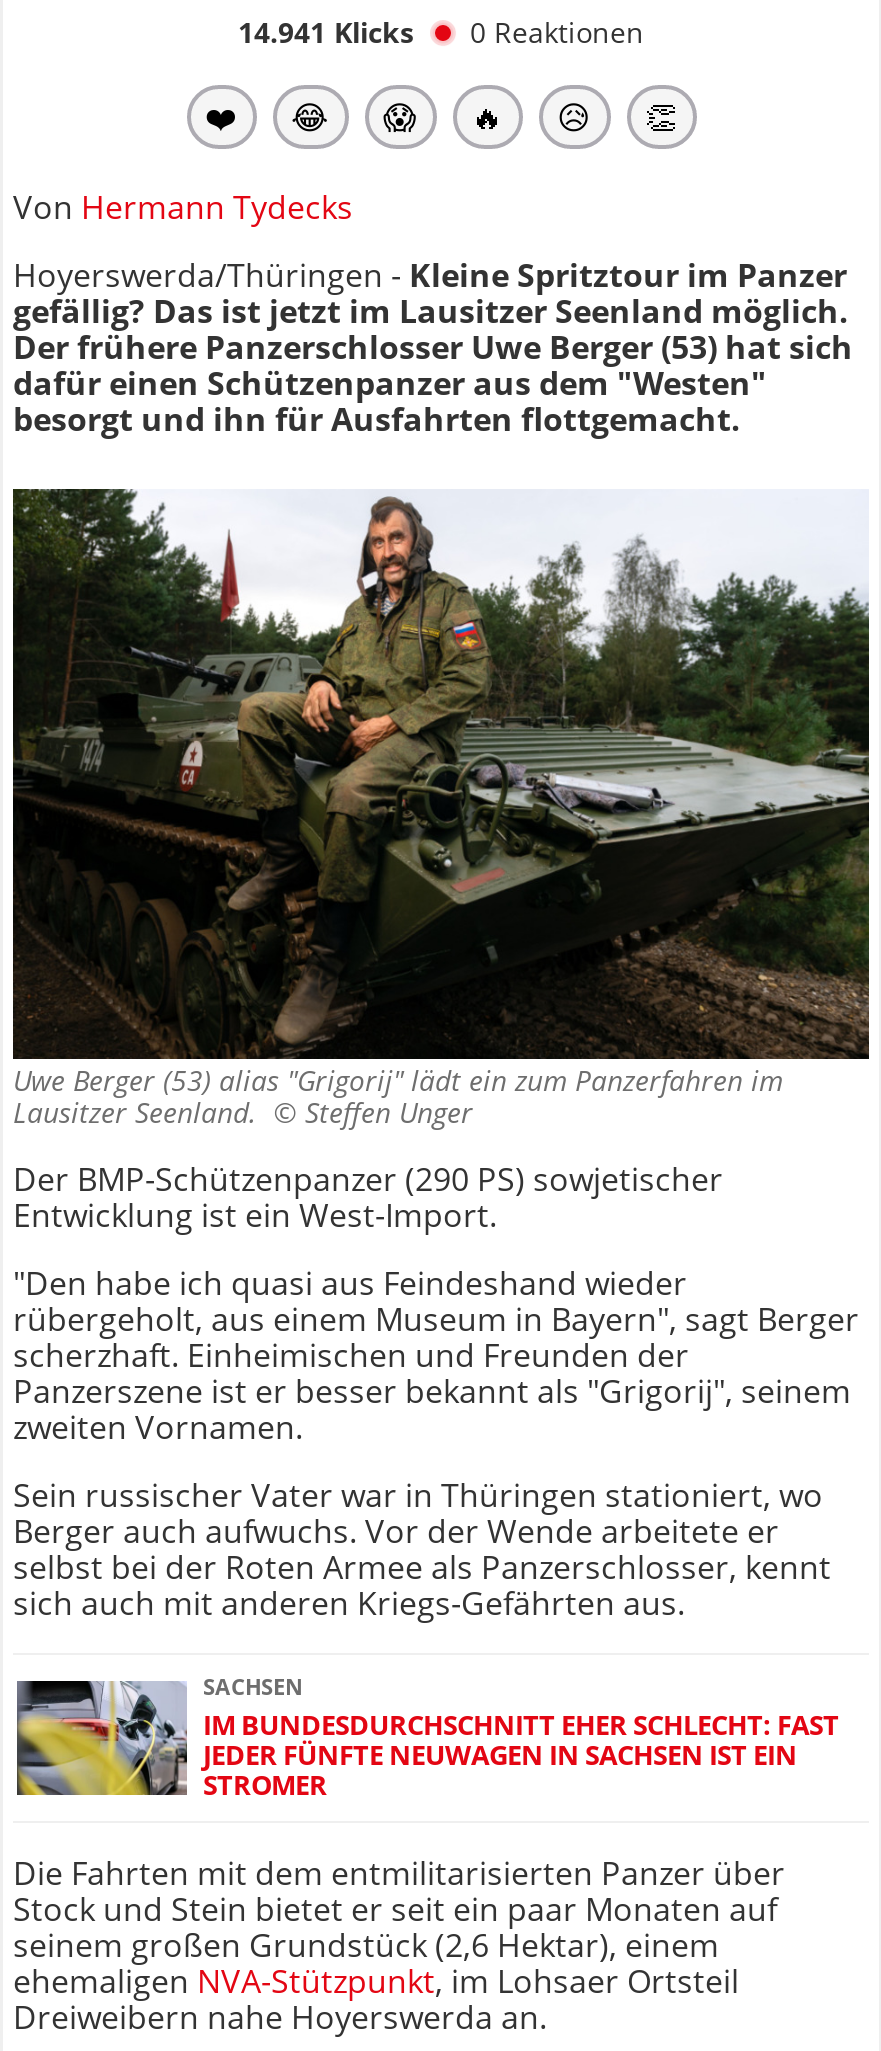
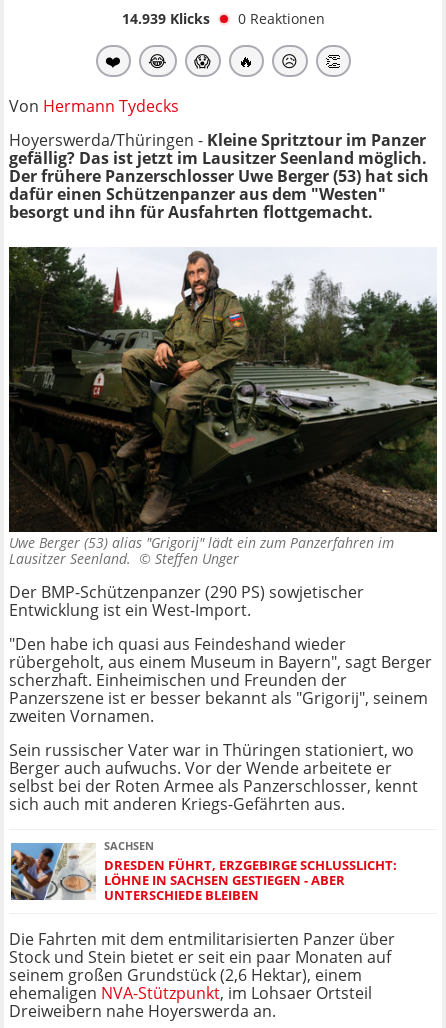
[238,13,644,51] 14.941 Klicks 0 Reaktionen -> [121,9,324,28] 14.939 Klicks 0 Reaktionen
[15,1679,839,1803] [image] | IM BUNDESDURCHSCHNITT EHER SCHLECHT: FAST | JEDER FÜNFTE NEUWAGEN IN SACHSEN IST EIN | STROMER -> [10,843,397,904] [image] | DRESDEN FÜHRT, ERZGEBIRGE SCHLUSSLICHT: | LÖHNE IN SACHSEN GESTIEGEN - ABER | UNTERSCHIEDE BLEIBEN

